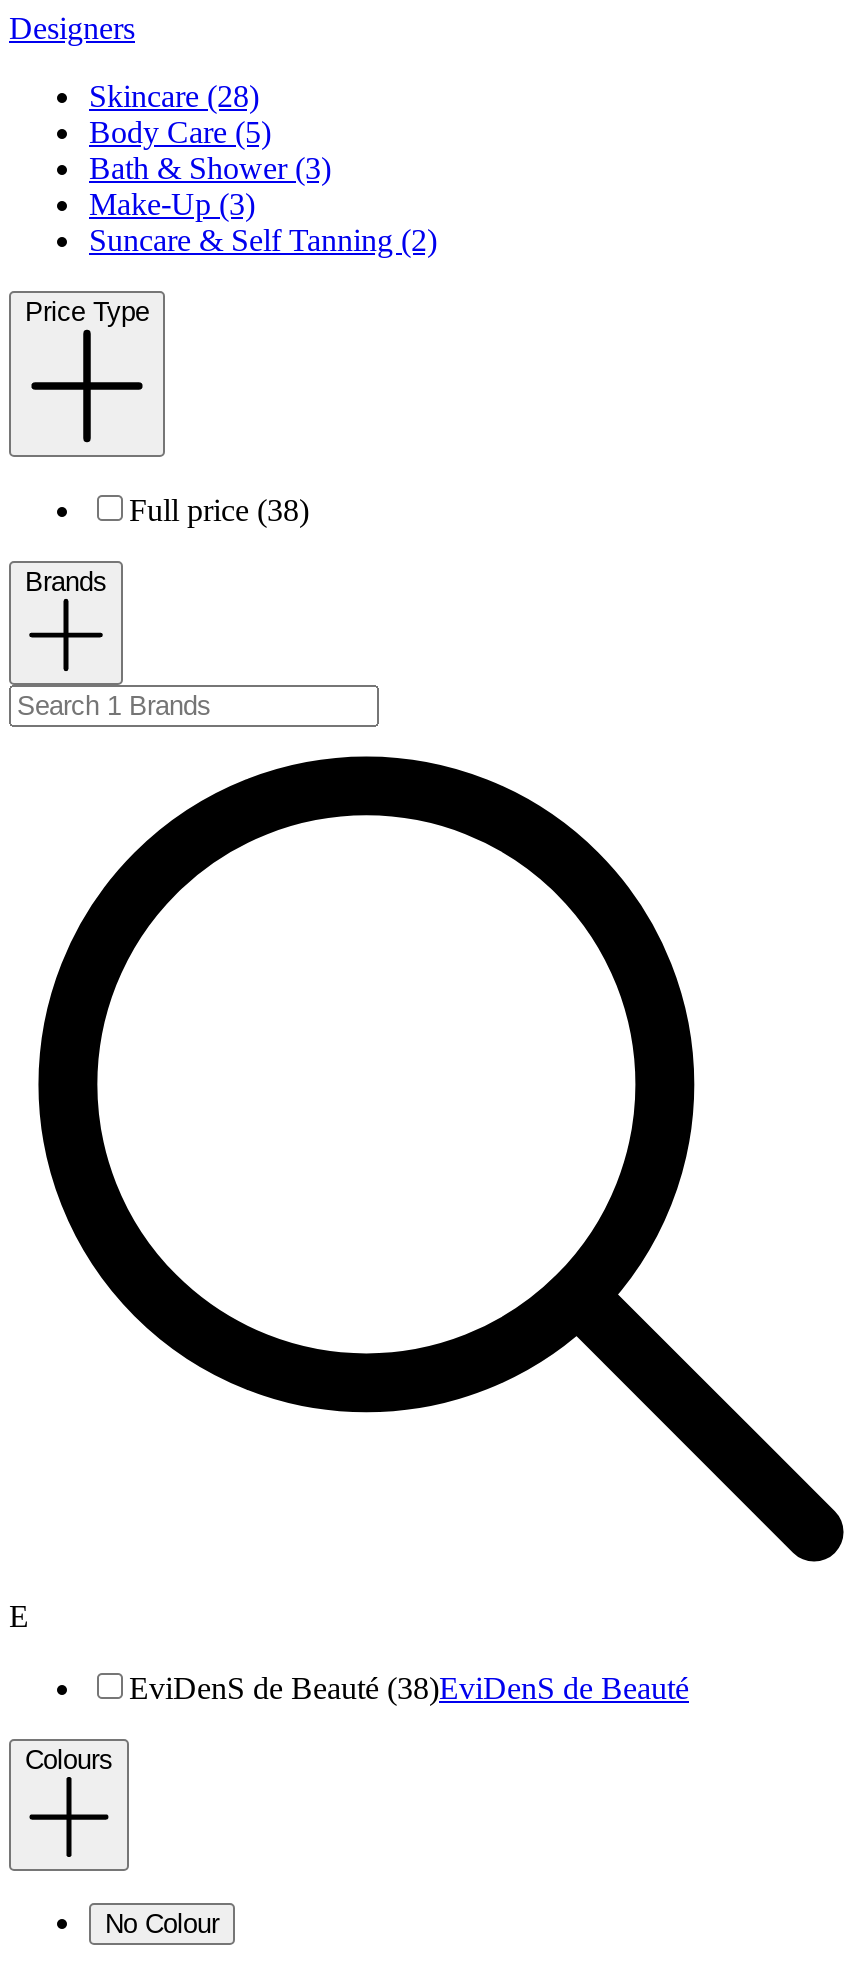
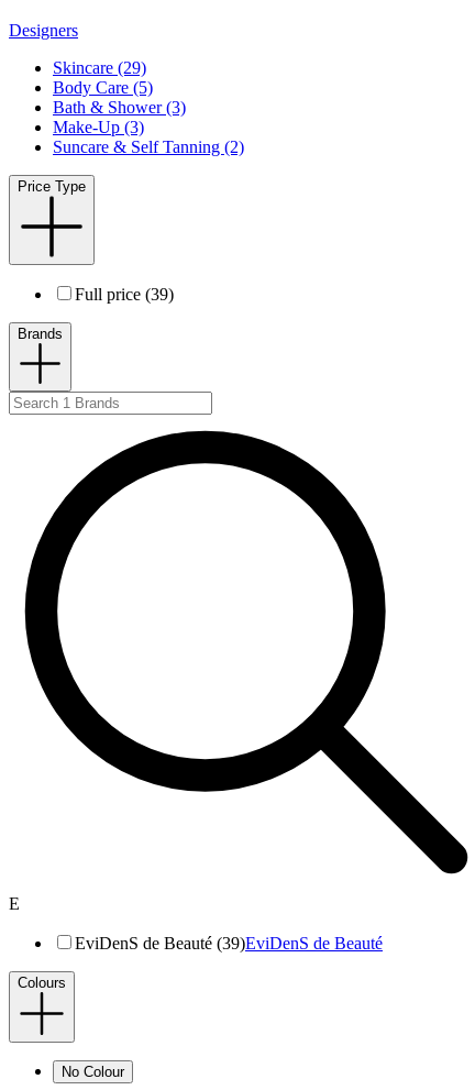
[89,80,259,114] Skincare (28) -> [53,58,146,77] Skincare (29)
[129,492,309,526] Full price (38) -> [75,285,174,304] Full price (39)
[129,1671,689,1705] EviDenS de Beauté (38)EviDenS de Beauté -> [75,933,383,952] EviDenS de Beauté (39)EviDenS de Beauté

